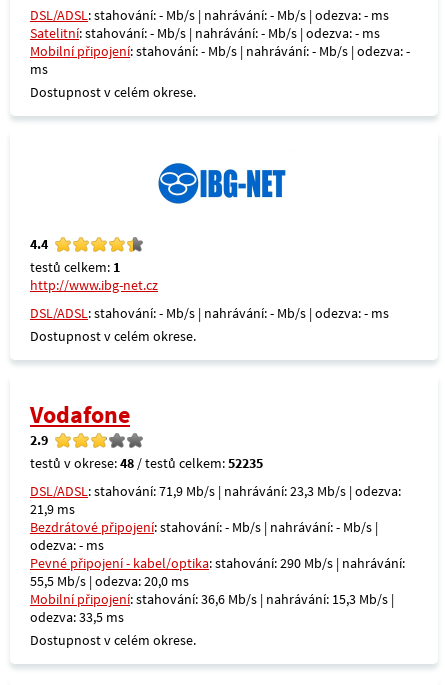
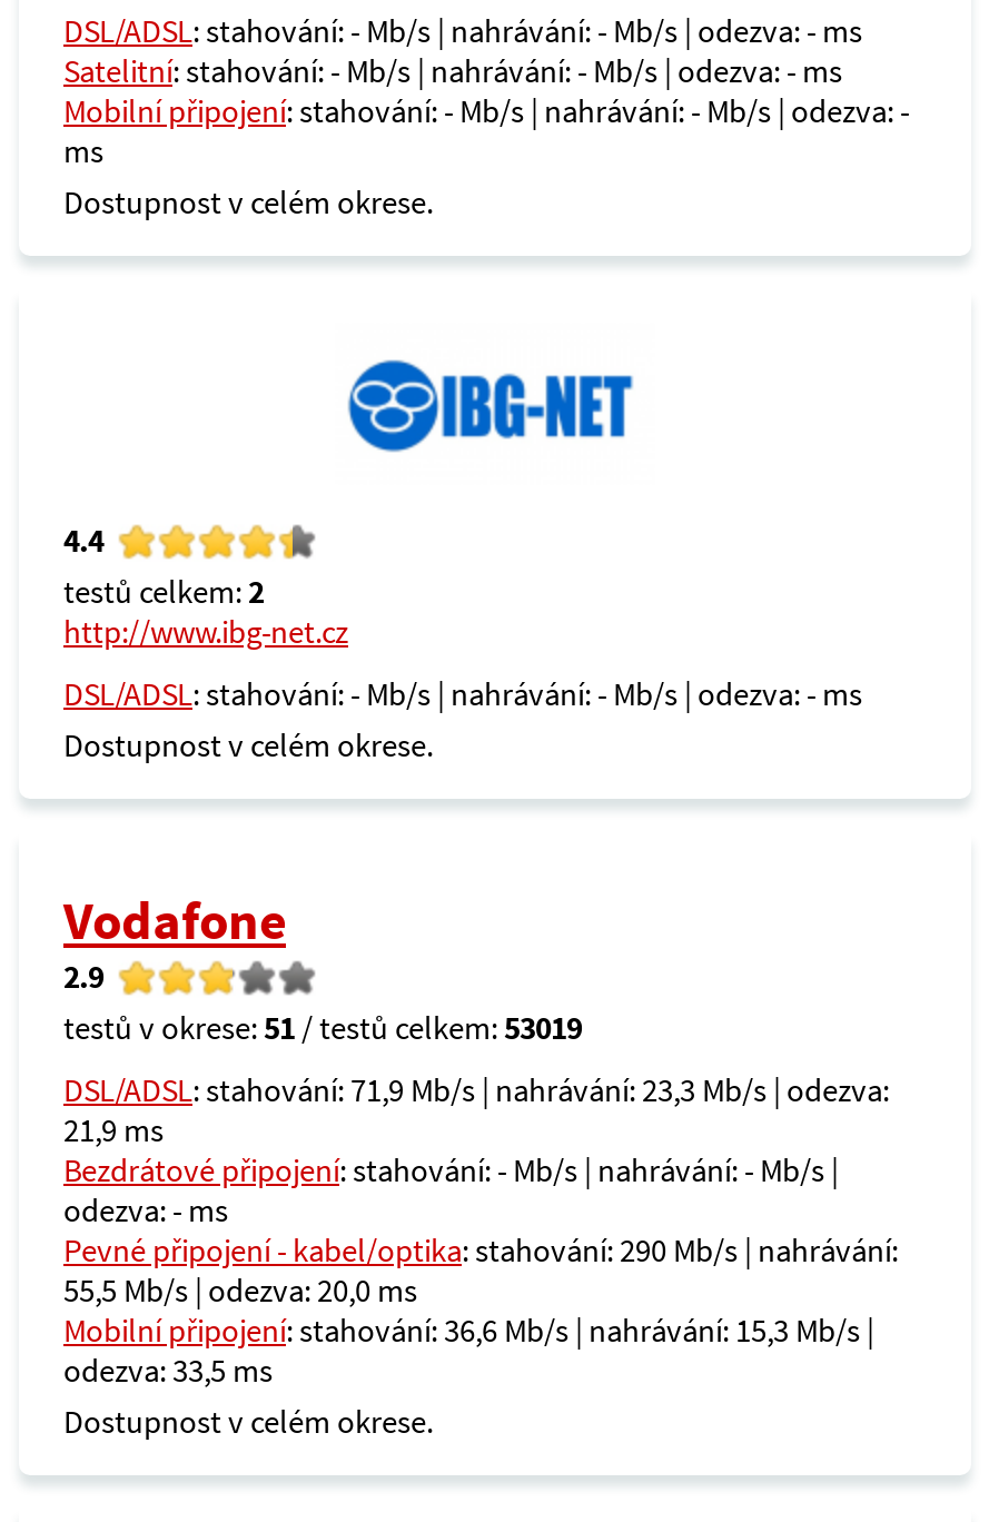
[30,258,120,276] testů celkem: 1 -> [63,572,264,612] testů celkem: 2
[30,454,263,472] testů v okrese: 48 / testů celkem: 52235 -> [63,1008,582,1048] testů v okrese: 51 / testů celkem: 53019

